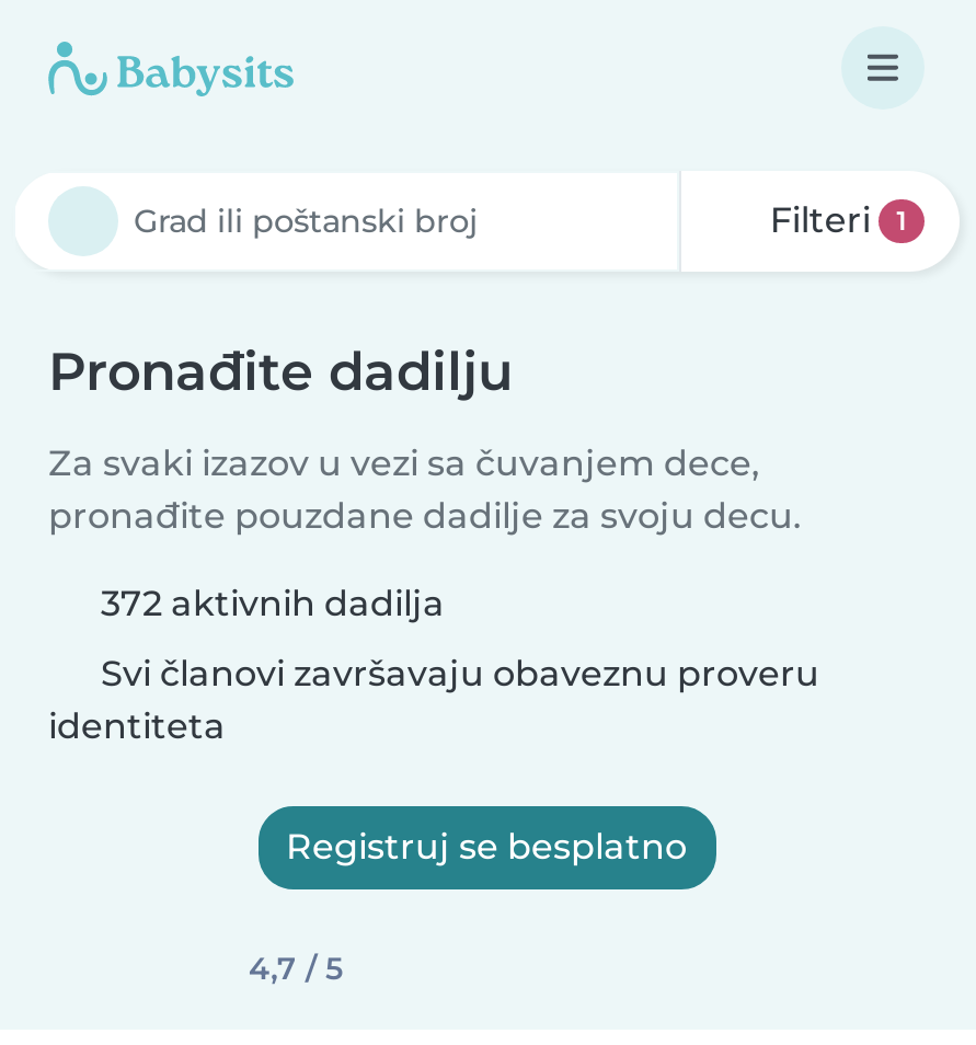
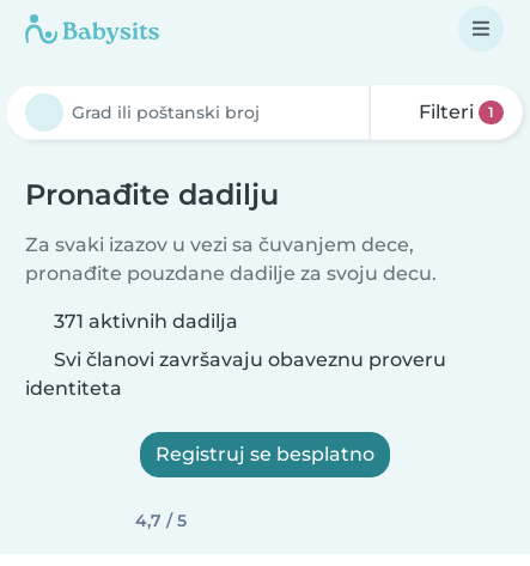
[101,583,445,624] 372 aktivnih dadilja -> [54,310,238,333] 371 aktivnih dadilja

